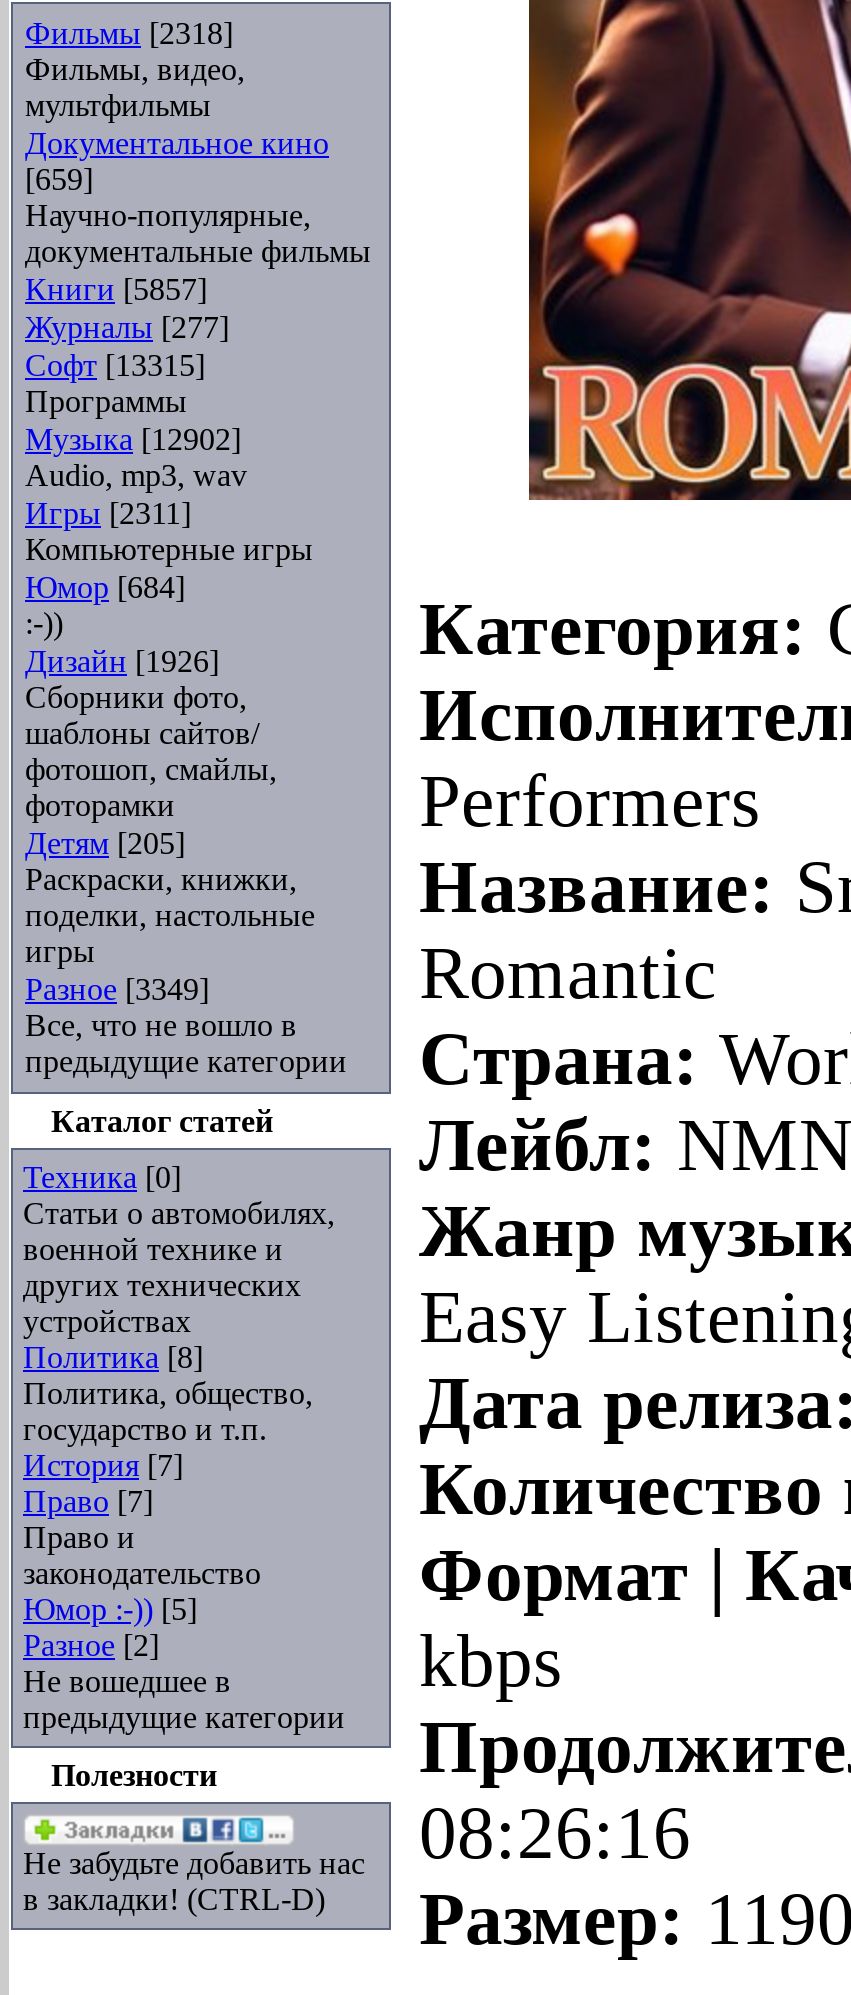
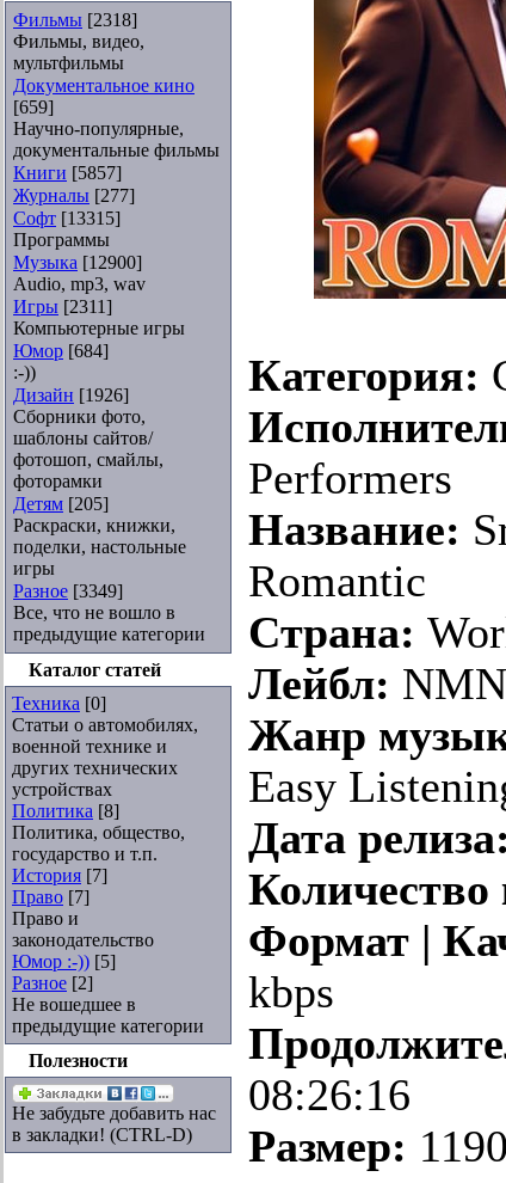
[25,422,241,456] Музыка [12902] -> [13,252,142,272] Музыка [12900]

